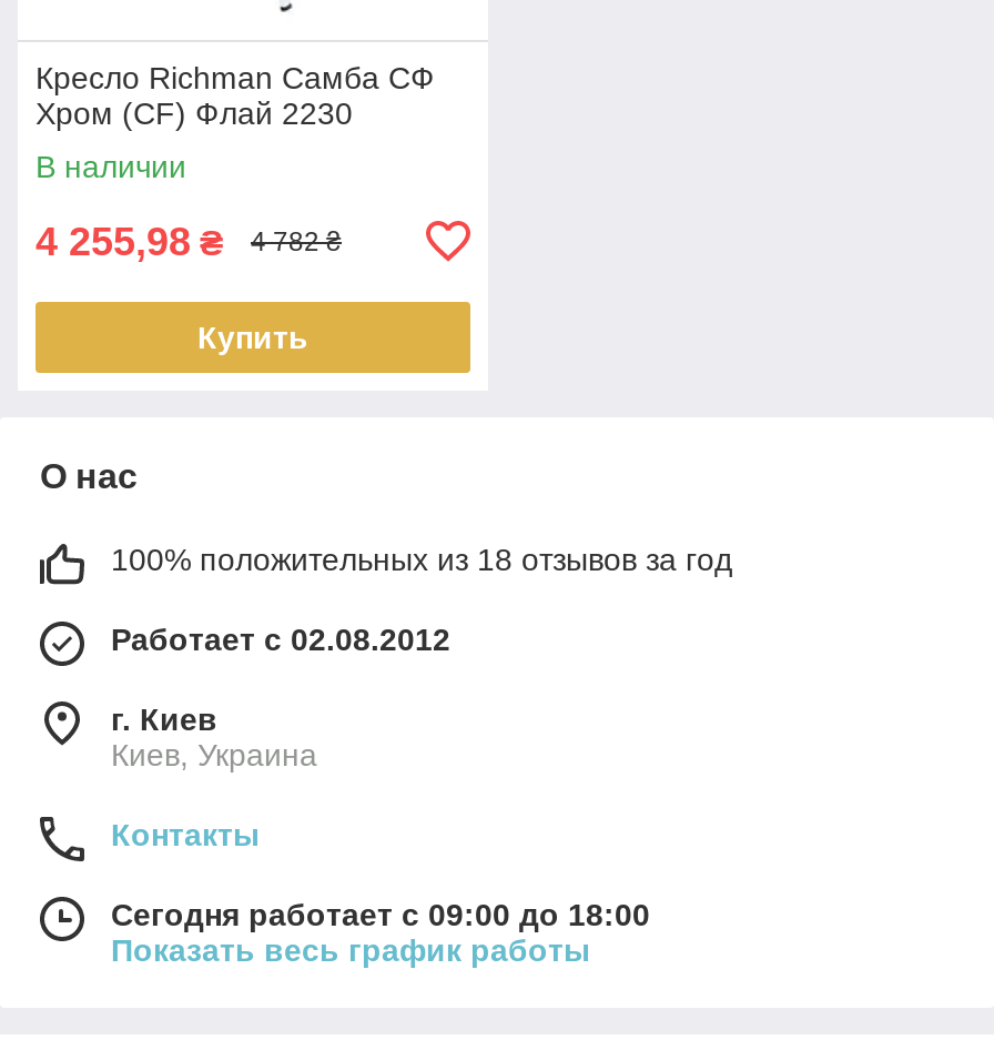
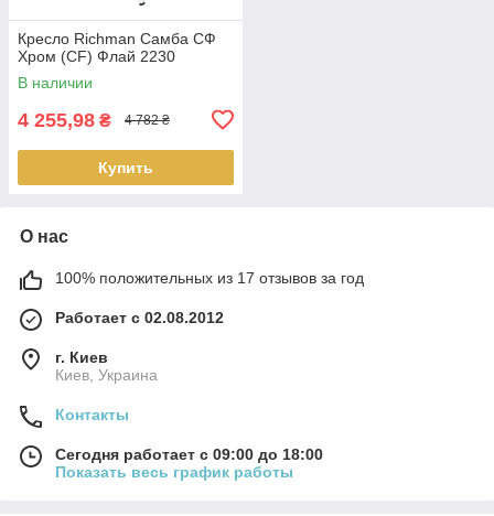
[111,541,732,577] 100% положительных из 18 отзывов за год -> [55,269,364,286] 100% положительных из 17 отзывов за год

